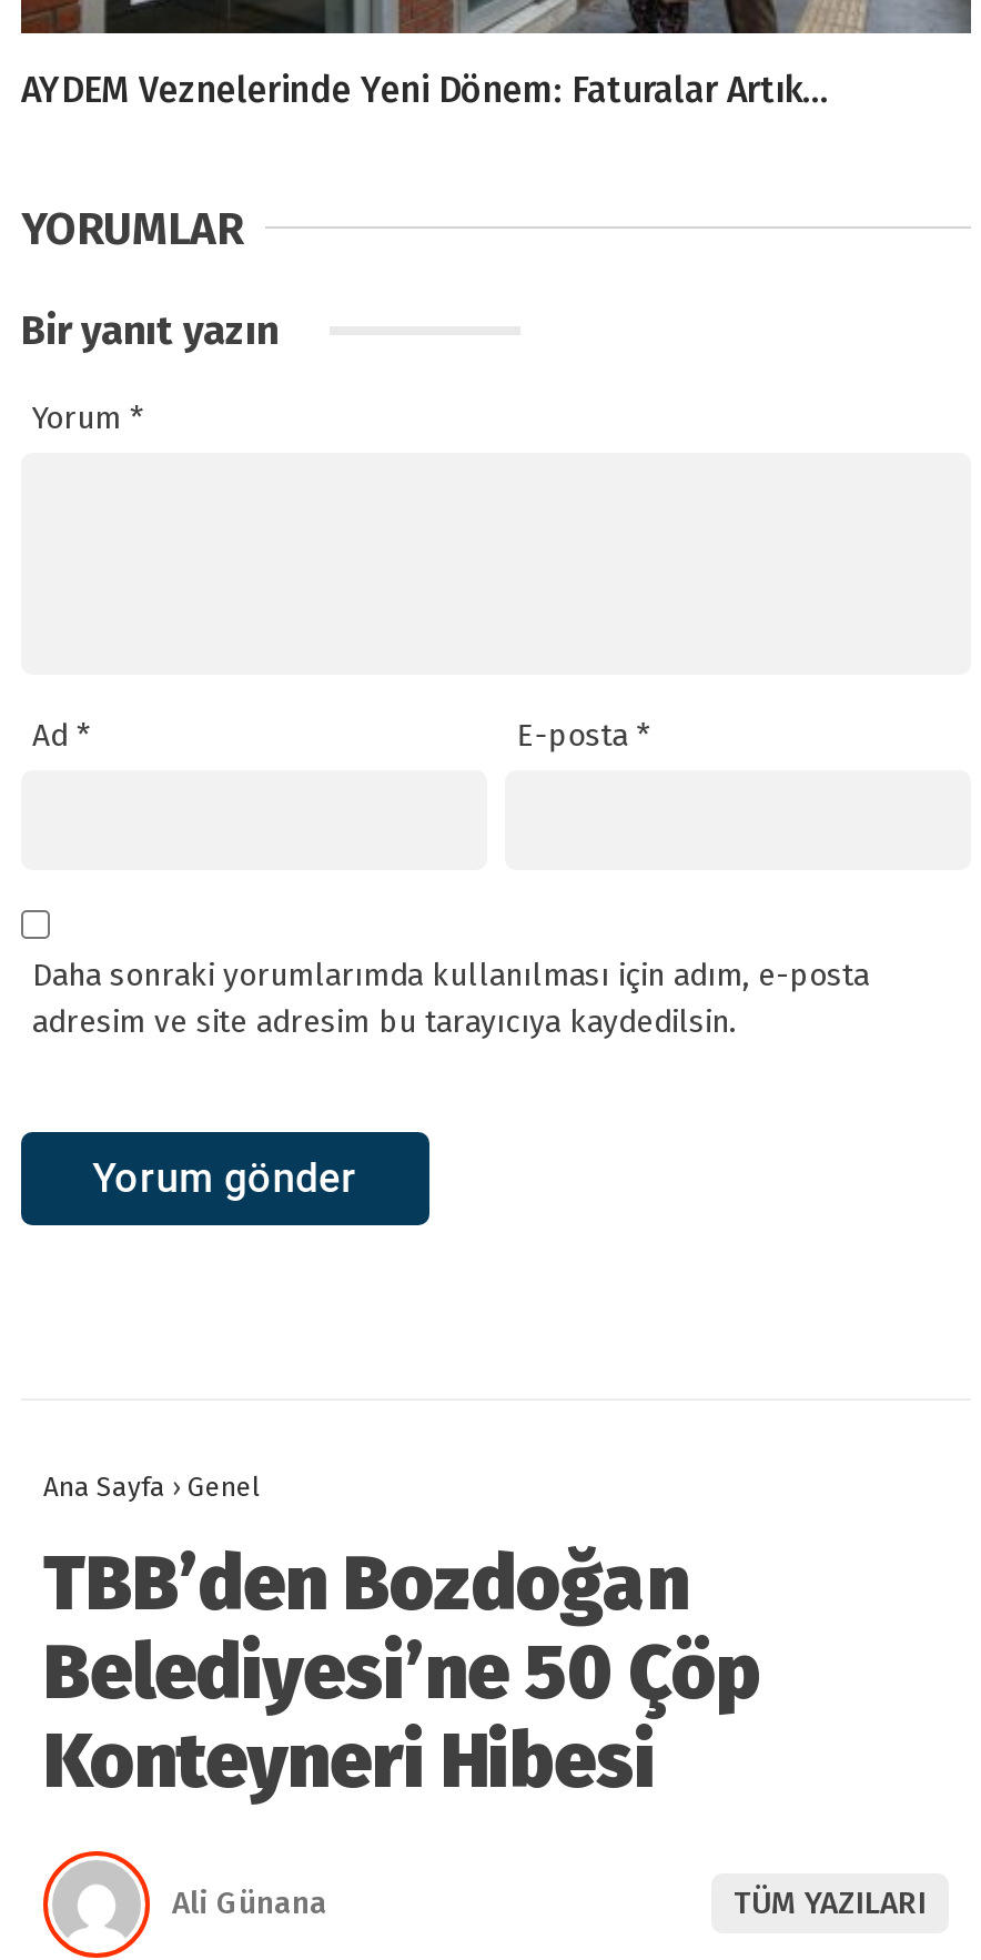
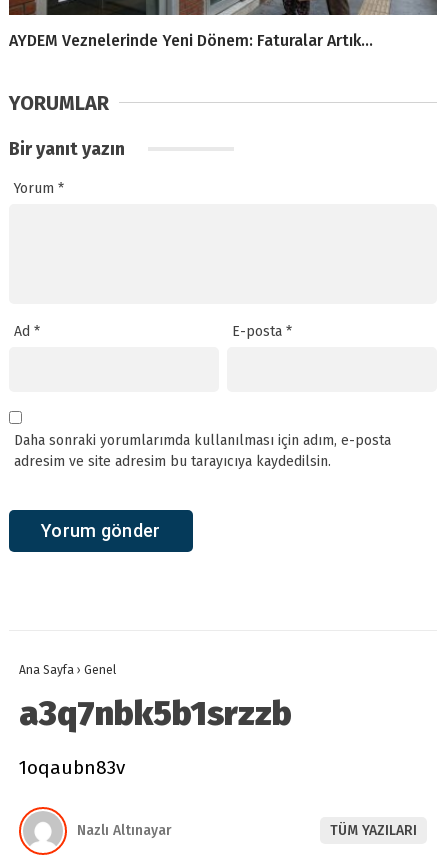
[43,1538,760,1923] TBB’den Bozdoğan | Belediyesi’ne 50 Çöp | Konteyneri Hibesi | Ali Günana -> [19,693,292,839] a3q7nbk5b1srzzb | 1oqaubn83v | Nazlı Altınayar

